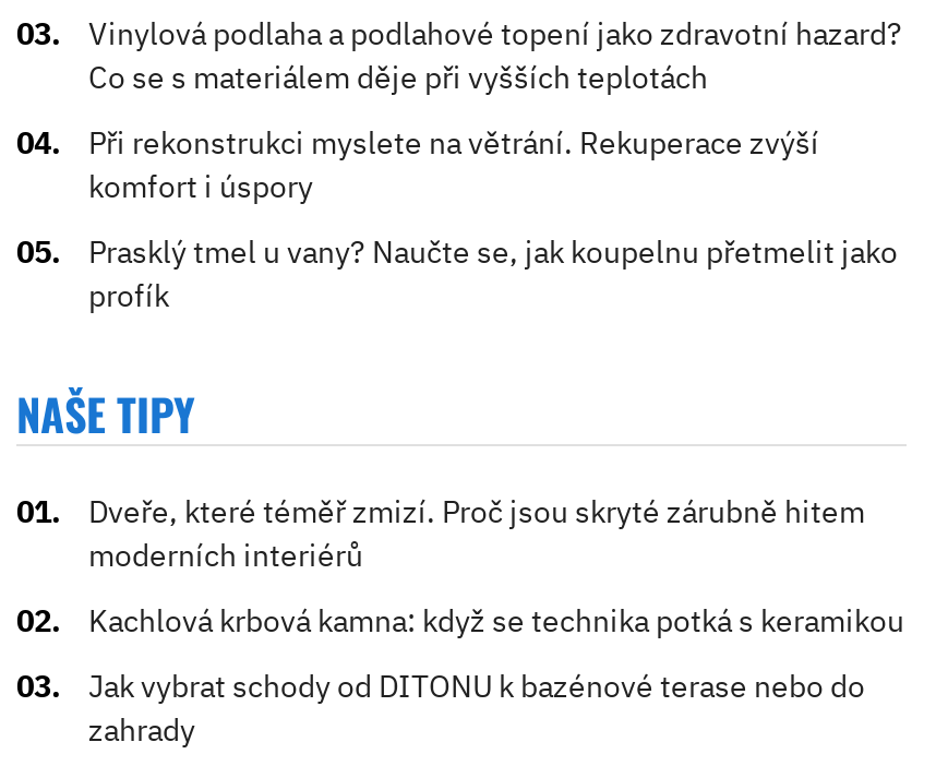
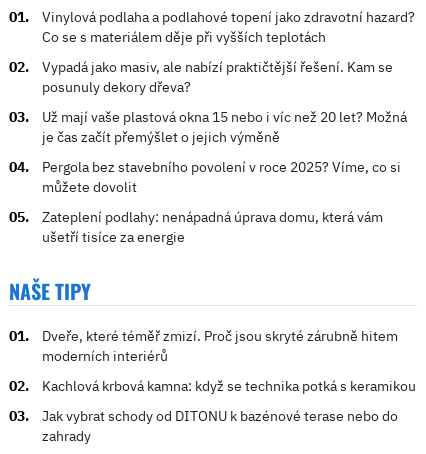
[88,124,898,316] Při rekonstrukci myslete na větrání. Rekuperace zvýší | komfort i úspory | Prasklý tmel u vany? Naučte se, jak koupelnu přetmelit jako | profík -> [42,58,407,246] Vypadá jako masiv, ale nabízí praktičtější řešení. Kam se | posunuly dekory dřeva? | Už mají vaše plastová okna 15 nebo i víc než 20 let? Možná | je čas začít přemýšlet o jejich výměně | Pergola bez stavebního povolení v roce 2025? Víme, co si | můžete dovolit | Zateplení podlahy: nenápadná úprava domu, která vám | ušetří tisíce za energie

